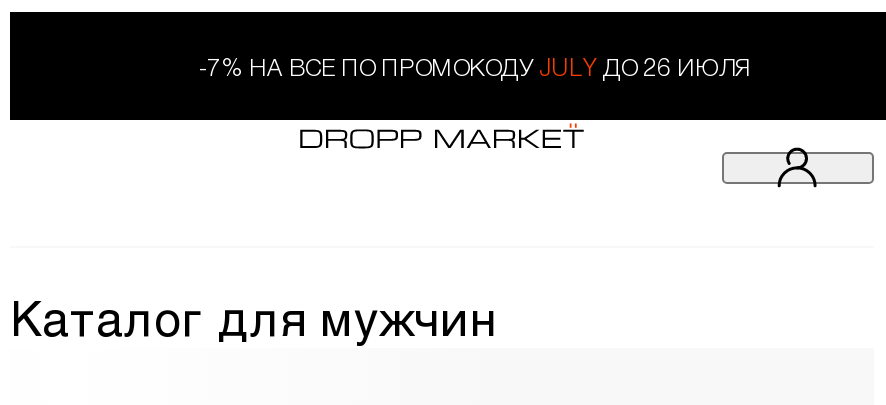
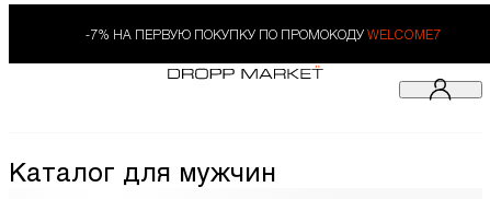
[199,52,749,80] -7% НА ВСЕ ПО ПРОМОКОДУ JULY ДО 26 ИЮЛЯ -> [86,26,441,42] -7% НА ПЕРВУЮ ПОКУПКУ ПО ПРОМОКОДУ WELCOME7

